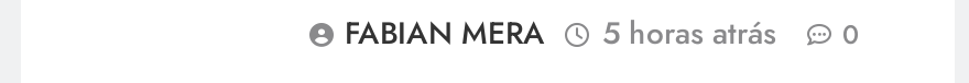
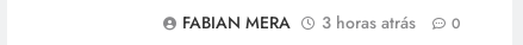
[345,12,860,56] FABIAN MERA 5 horas atrás 0 -> [182,10,461,34] FABIAN MERA 3 horas atrás 0

